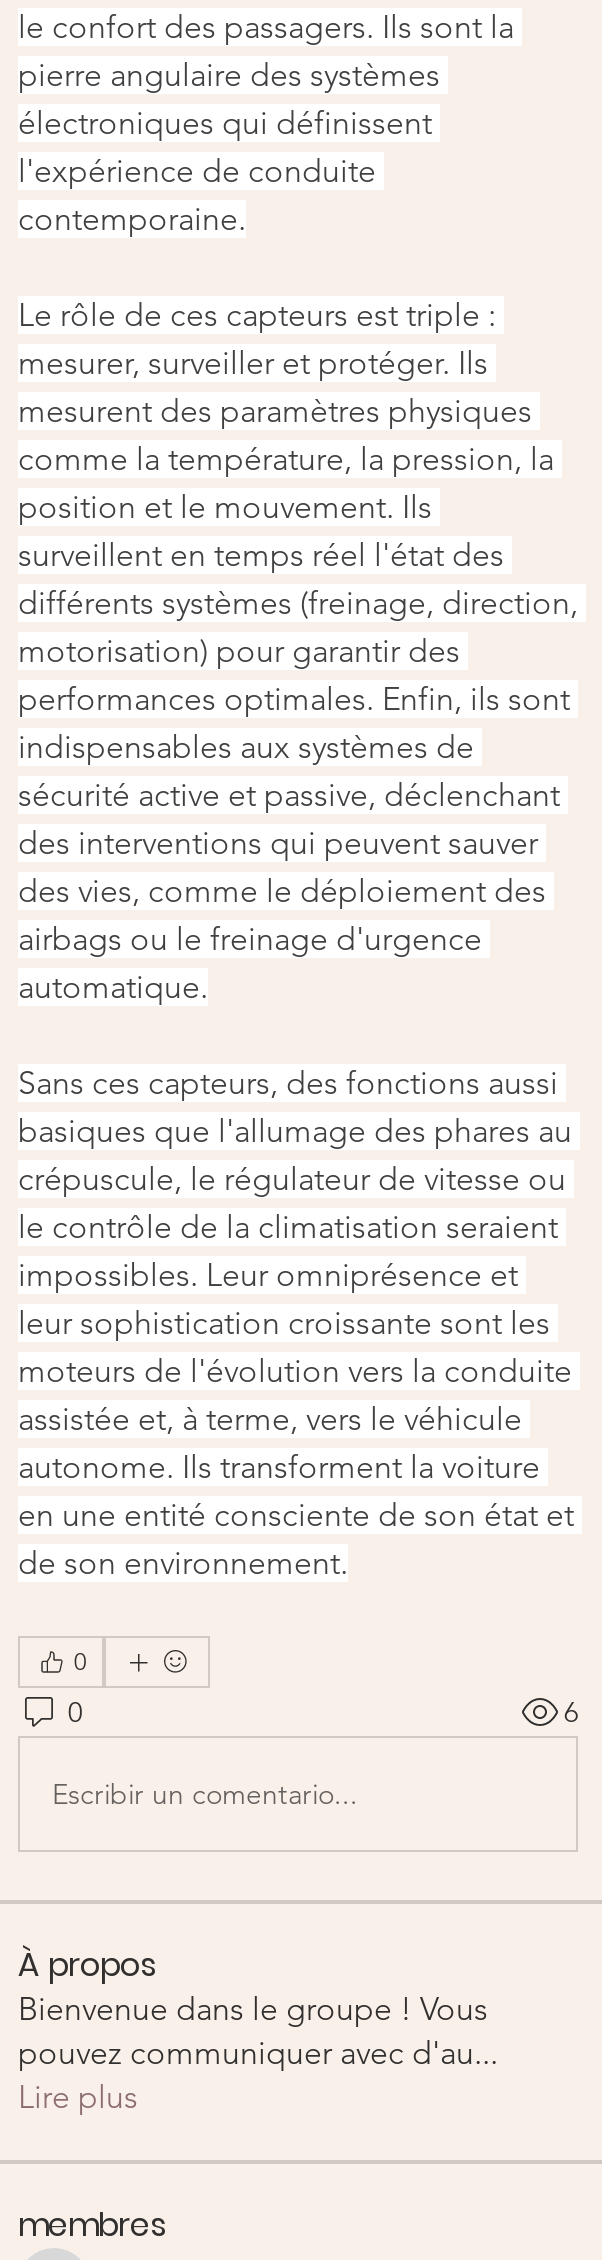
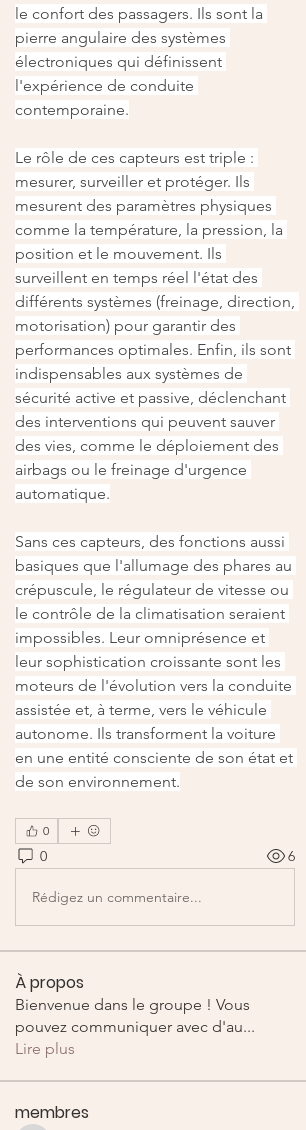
[52,1775,358,1811] Escribir un comentario... -> [32,887,202,905] Rédigez un commentaire...

